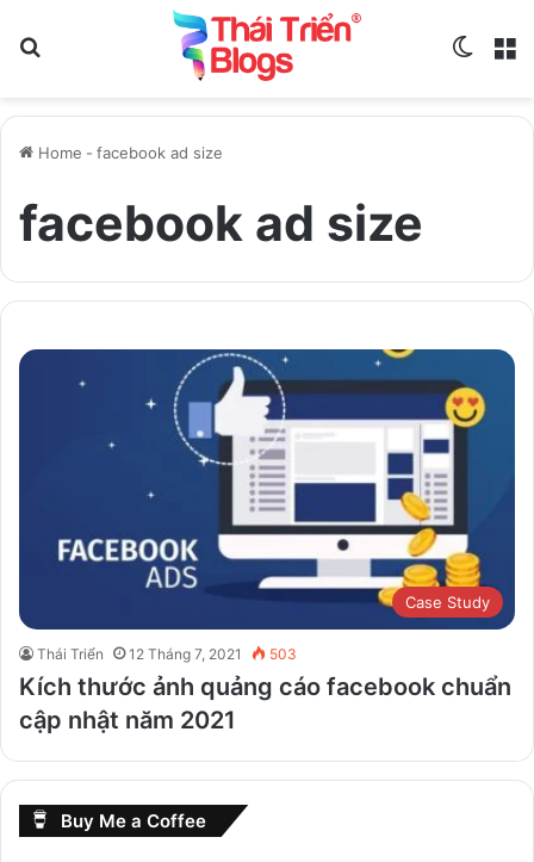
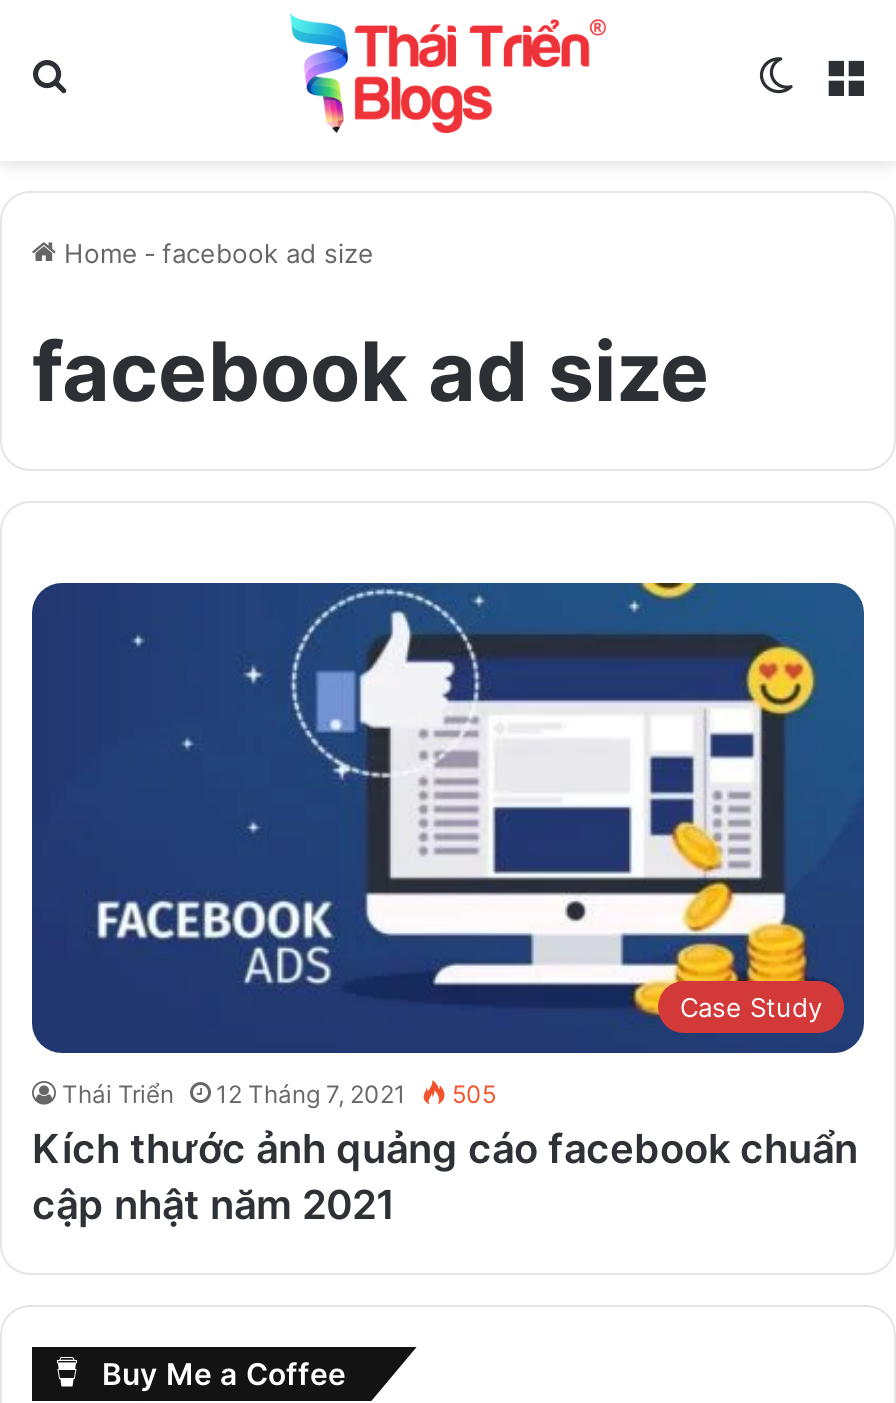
[37,645,297,663] Thái Triển 12 Tháng 7, 2021 503 -> [62,1078,496,1108] Thái Triển 12 Tháng 7, 2021 505

